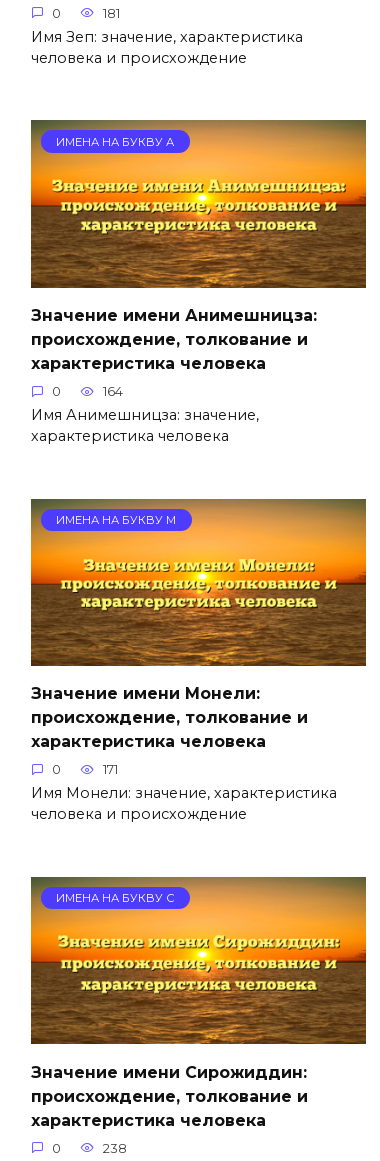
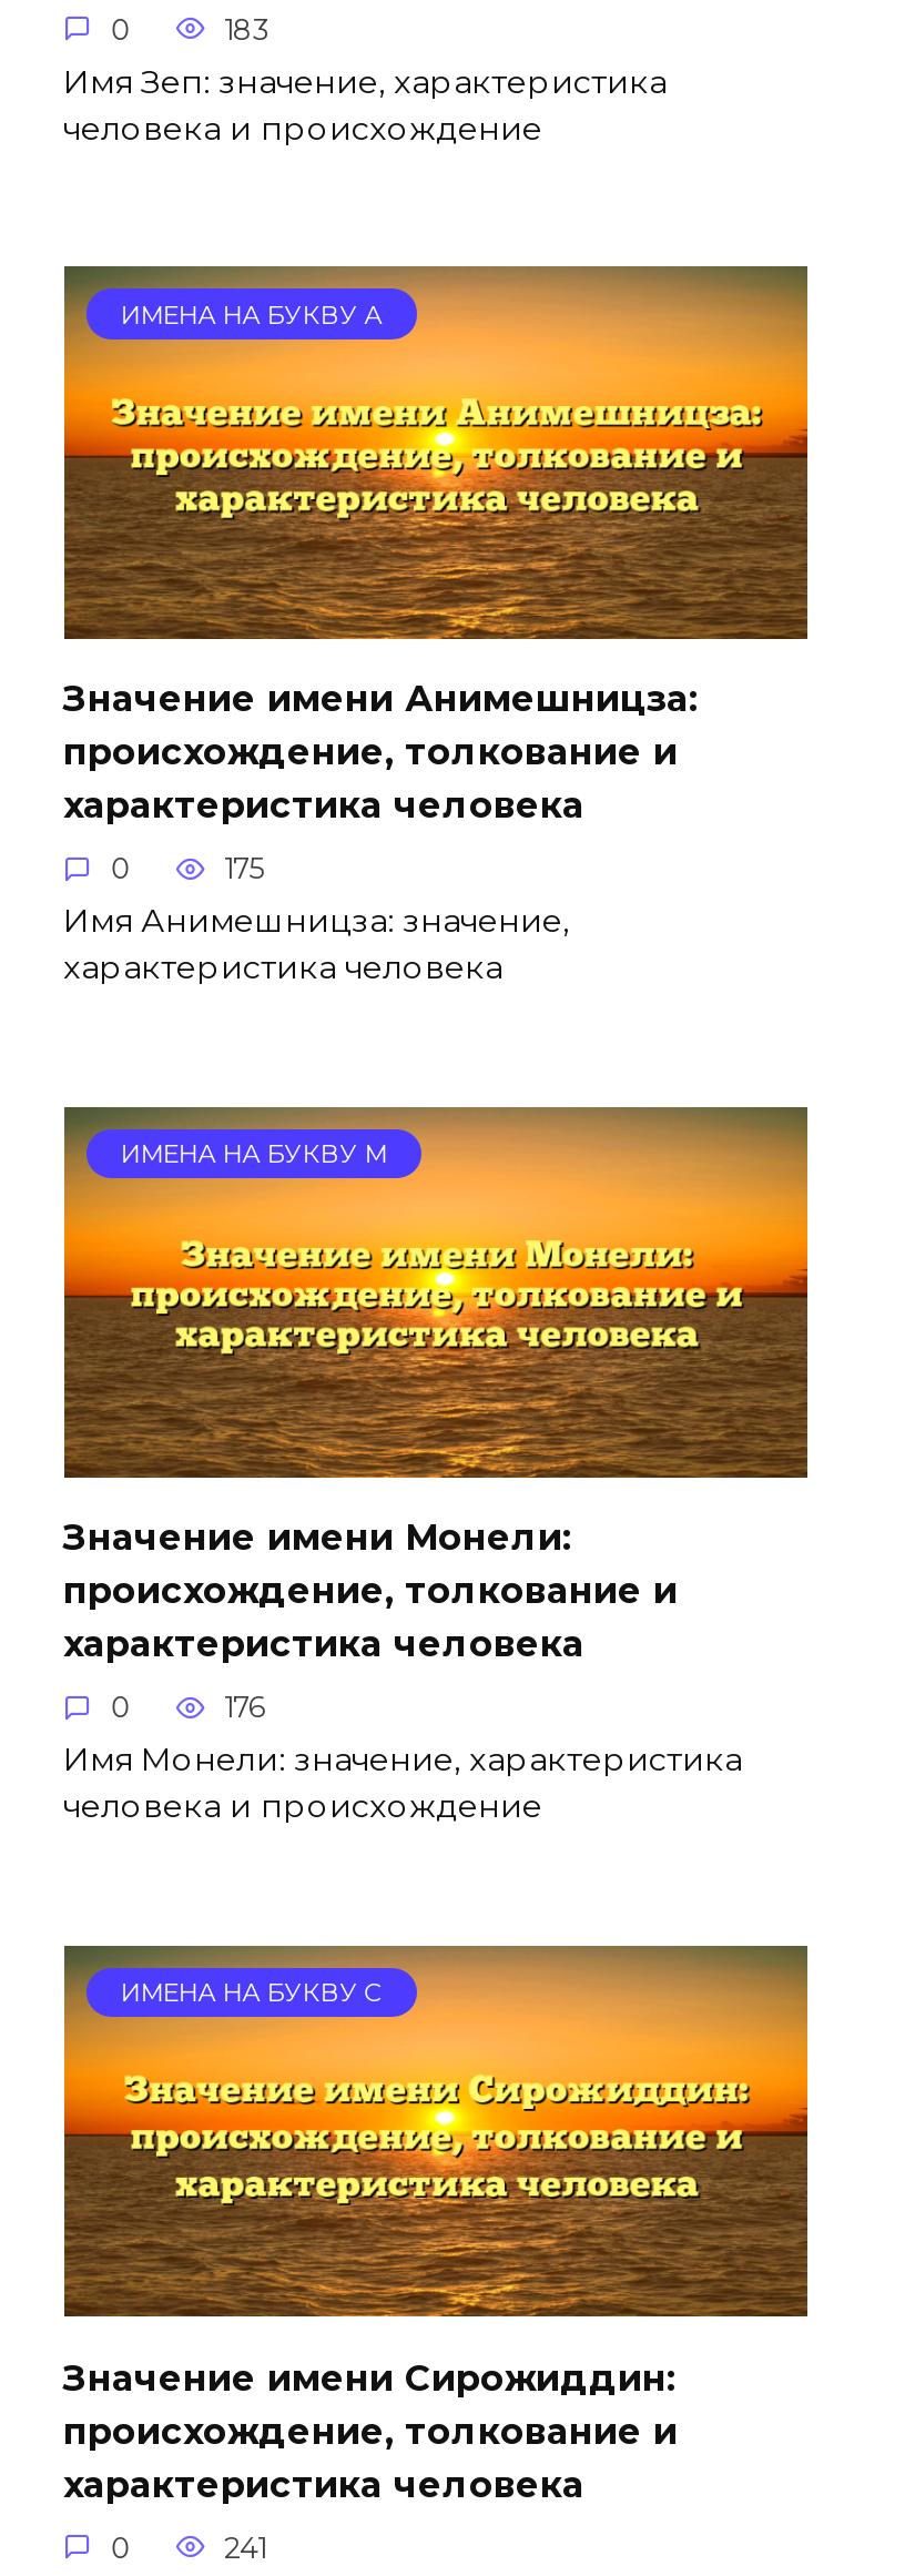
[103,6,120,21] 181 -> [224,13,271,47] 183
[103,384,123,399] 164 -> [224,852,264,886] 175
[103,762,118,777] 171 -> [224,1692,266,1725] 176
[103,1141,127,1156] 238 -> [224,2531,266,2564] 241

